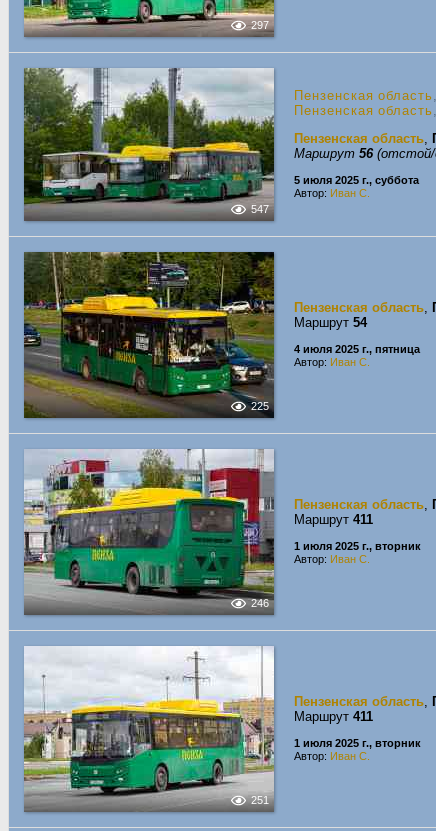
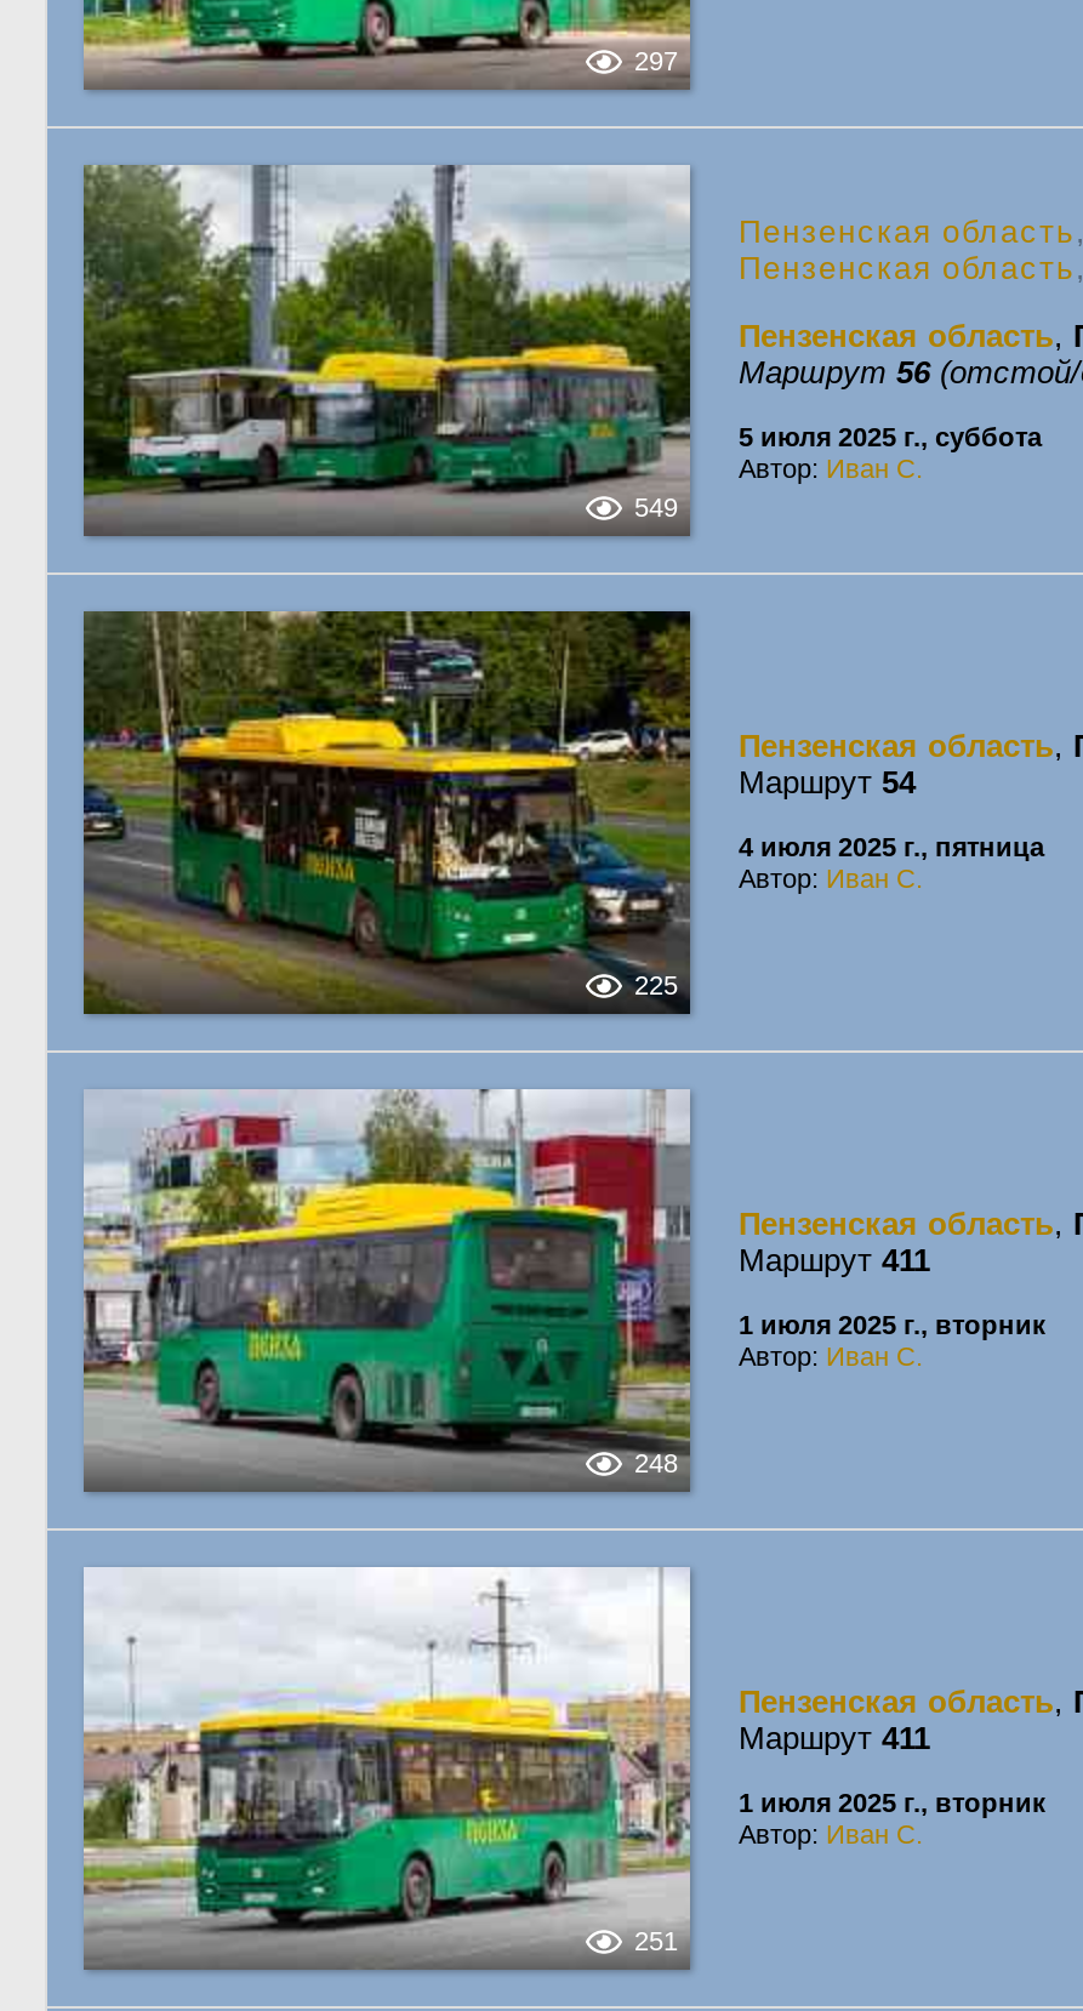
[251,203,269,215] 547 -> [634,492,678,522] 549
[251,597,269,609] 246 -> [634,1448,678,1477] 248

